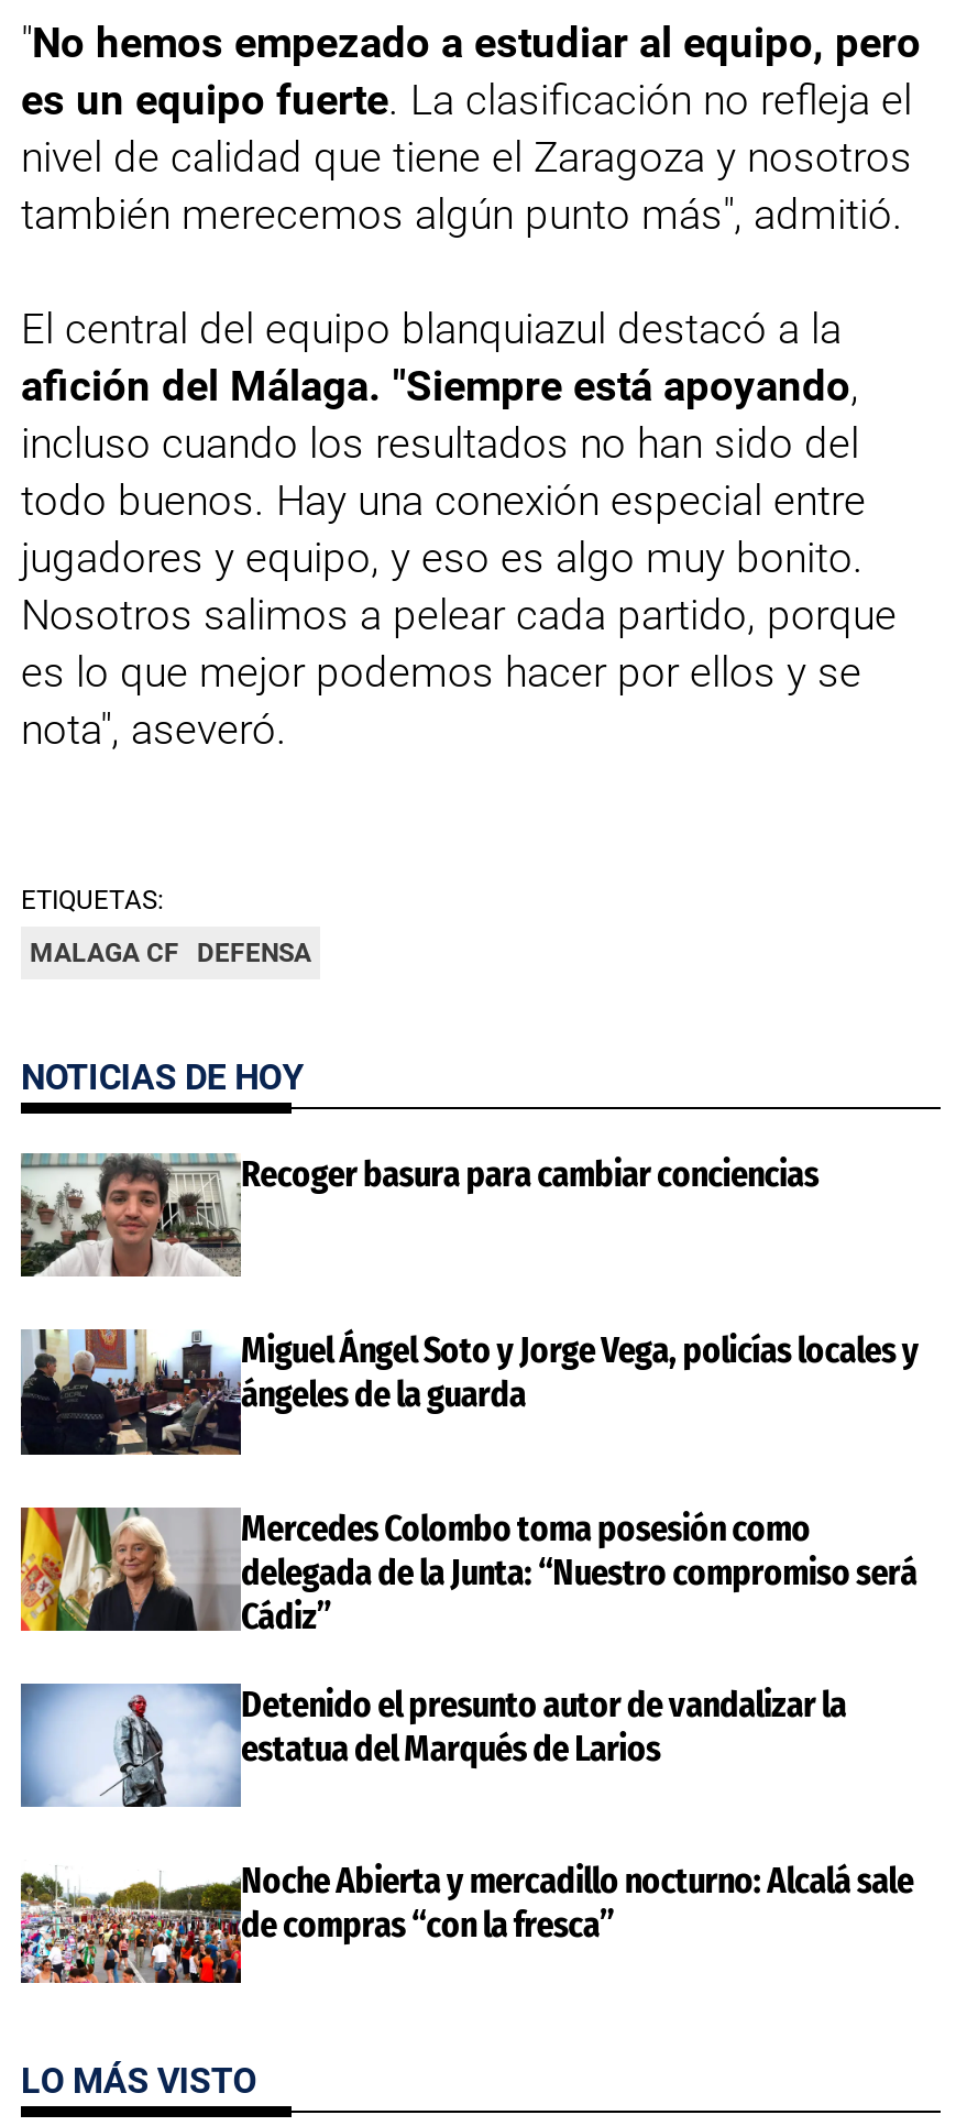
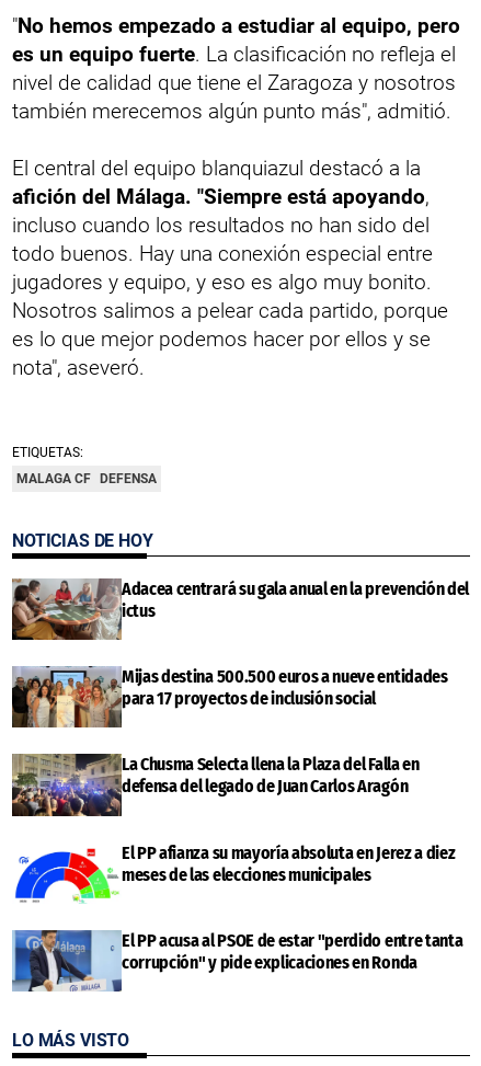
[19,1153,818,1276] [image] | Recoger basura para cambiar conciencias -> [12,578,469,641] [image] | Adacea centrará su gala anual en la prevención del | ictus
[19,1329,919,1457] [image] | Miguel Ángel Soto y Jorge Vega, policías locales y | ángeles de la guarda -> [11,665,448,729] [image] | Mijas destina 500.500 euros a nueve entidades | para 17 proyectos de inclusión social
[19,1505,917,1636] [image] | Mercedes Colombo toma posesión como | delegada de la Junta: “Nuestro compromiso será | Cádiz” -> [11,753,419,817] [image] | La Chusma Selecta llena la Plaza del Falla en | defensa del legado de Juan Carlos Aragón
[19,1681,846,1809] [image] | Detenido el presunto autor de vandalizar la | estatua del Marqués de Larios -> [12,842,455,904] [image] | El PP afianza su mayoría absoluta en Jerez a diez | meses de las elecciones municipales
[19,1859,913,1985] [image] | Noche Abierta y mercadillo nocturno: Alcalá sale | de compras “con la fresca” -> [12,929,463,993] [image] | El PP acusa al PSOE de estar "perdido entre tanta | corrupción" y pide explicaciones en Ronda

